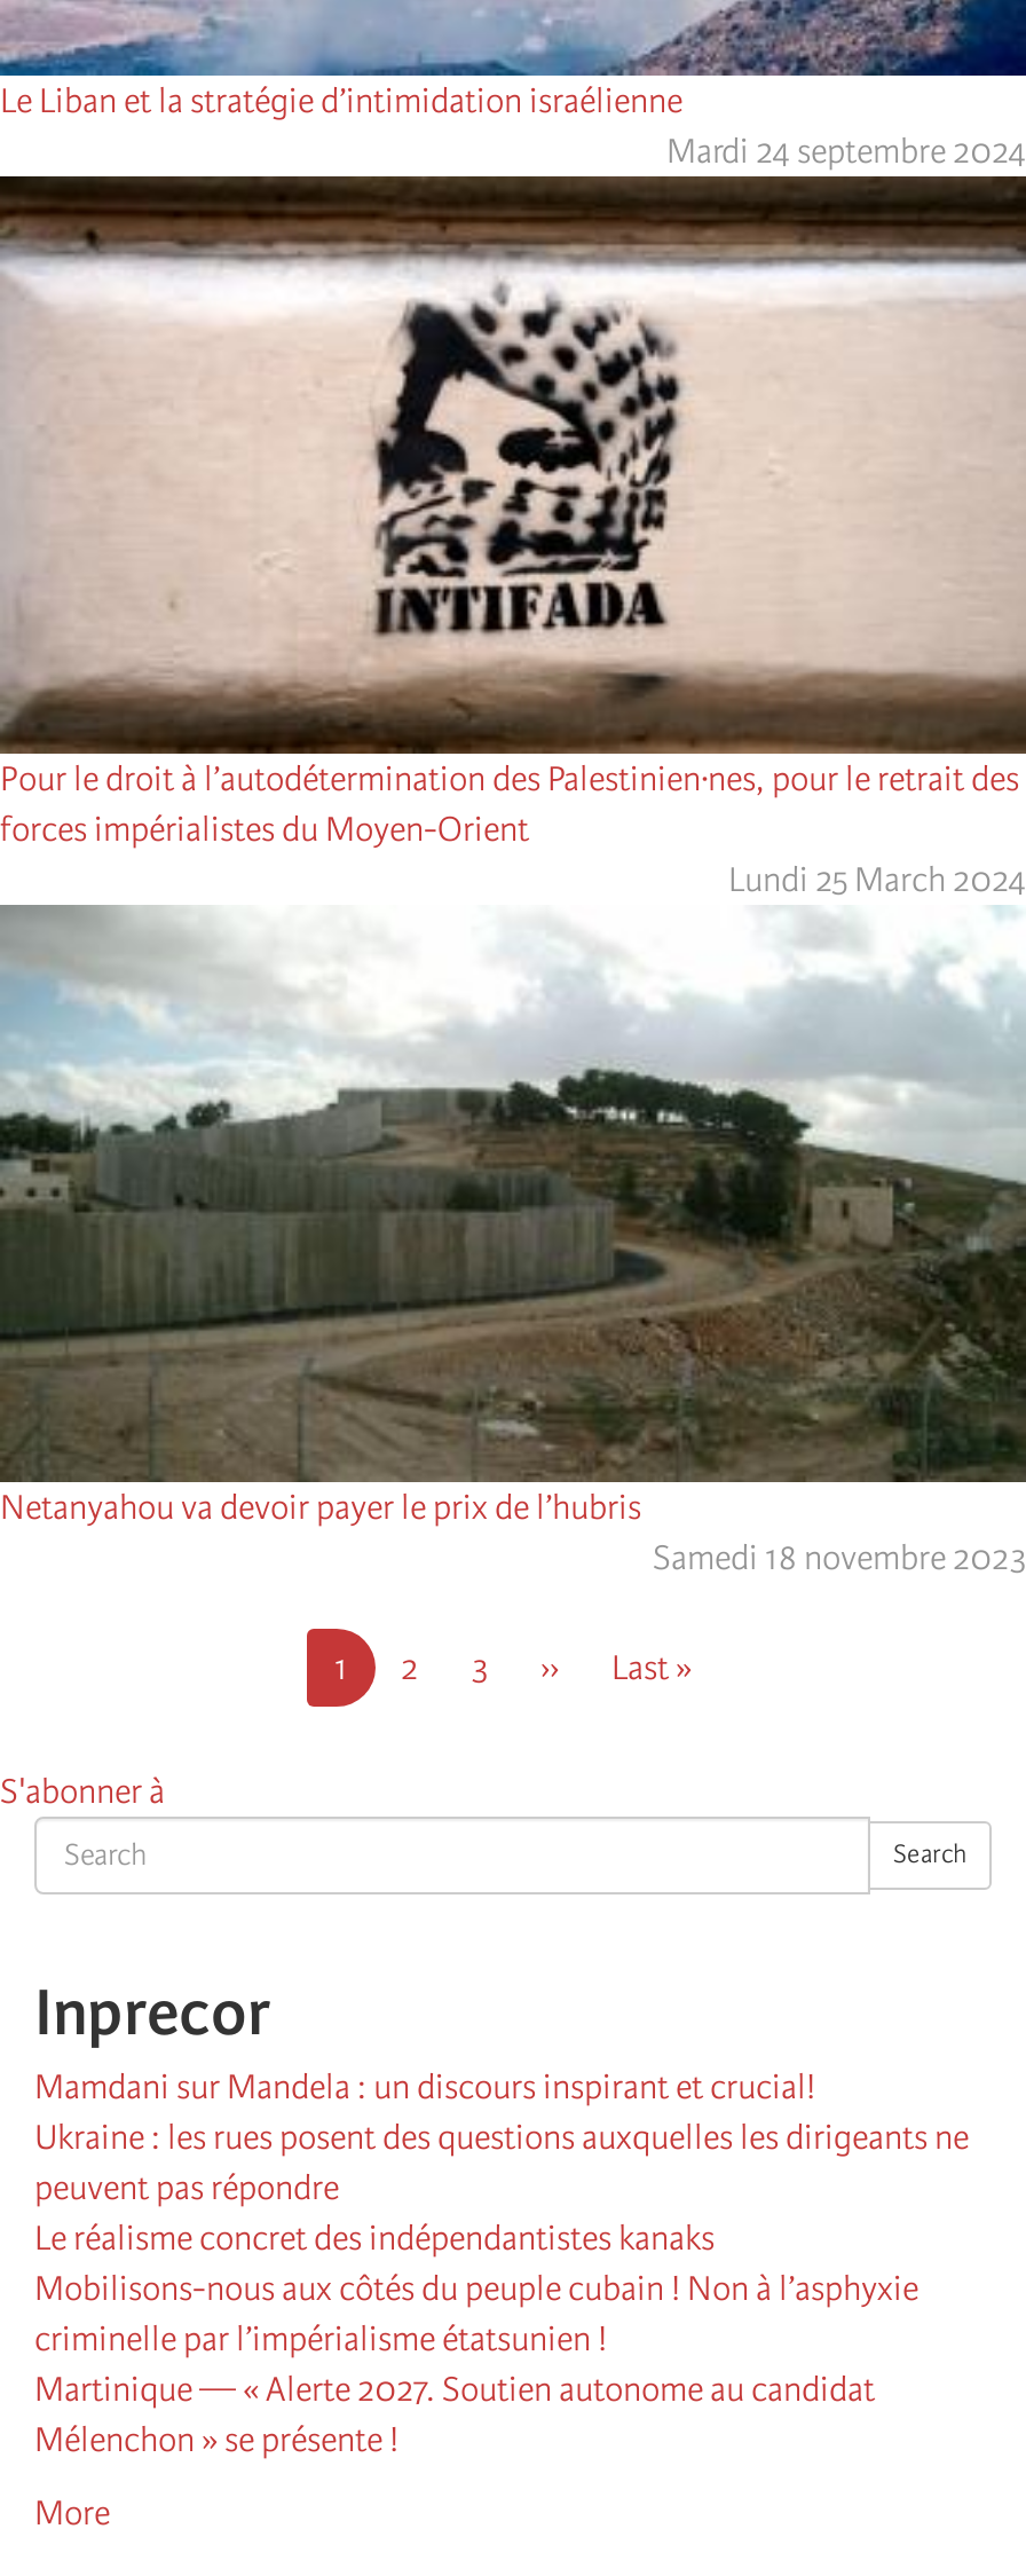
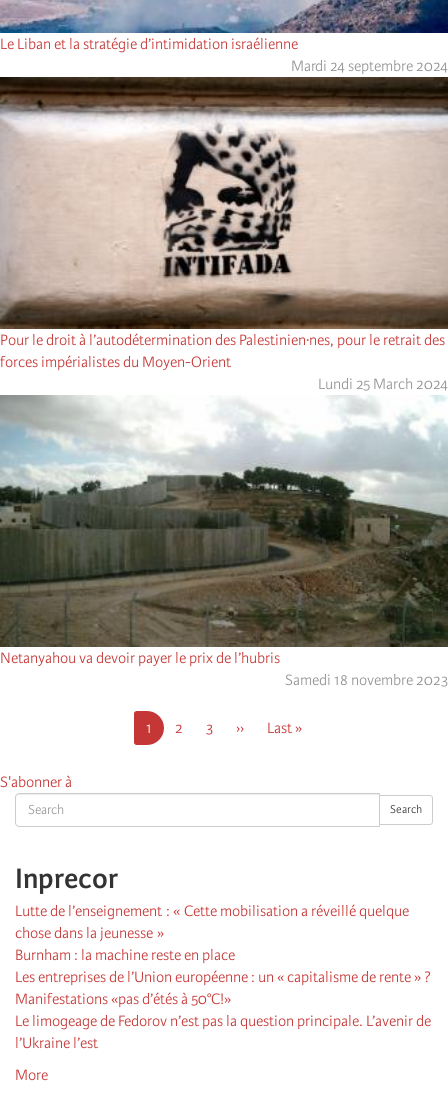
[34,2065,969,2459] Mamdani sur Mandela : un discours inspirant et crucial! | Ukraine : les rues posent des questions auxquelles les dirigeants ne | peuvent pas répondre | Le réalisme concret des indépendantistes kanaks | Mobilisons-nous aux côtés du peuple cubain ! Non à l’asphyxie | criminelle par l’impérialisme étatsunien ! | Martinique — « Alerte 2027. Soutien autonome au candidat | Mélenchon » se présente ! -> [15,902,431,1052] Lutte de l’enseignement : « Cette mobilisation a réveillé quelque | chose dans la jeunesse » | Burnham : la machine reste en place | Les entreprises de l’Union européenne : un « capitalisme de rente » ? | Manifestations «pas d’étés à 50°C!» | Le limogeage de Fedorov n’est pas la question principale. L’avenir de | l’Ukraine l’est

